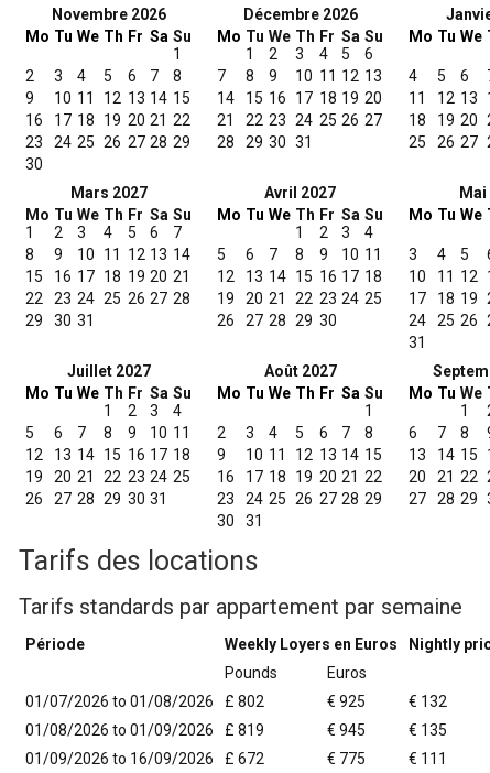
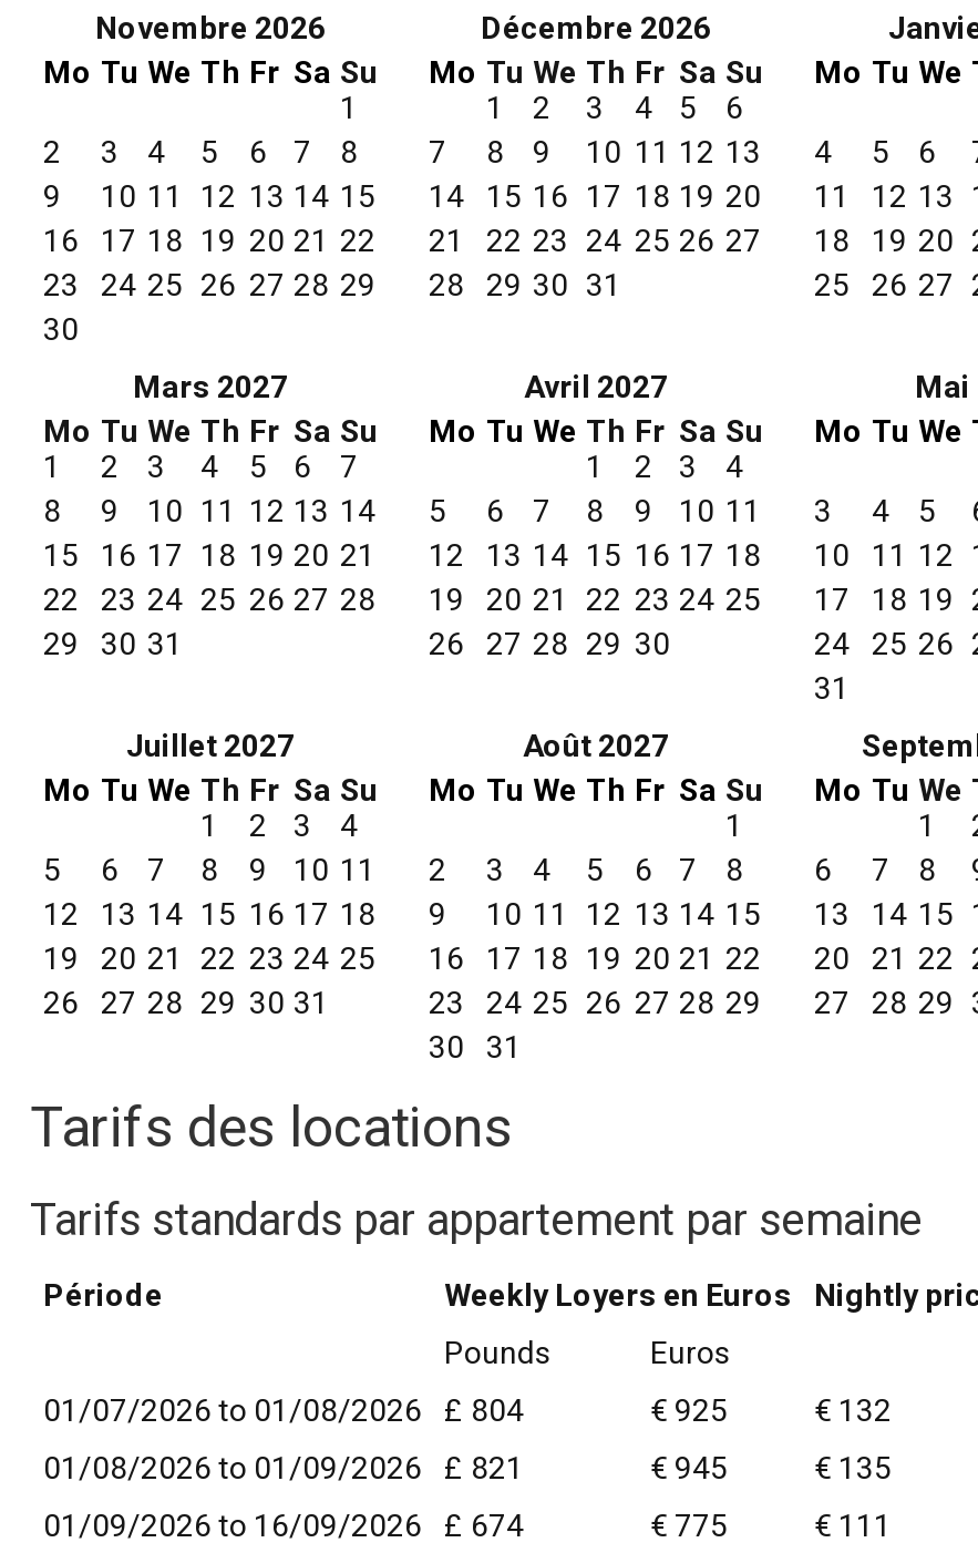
[25,693,264,710] 01/07/2026 to 01/08/2026 £ 802 -> [43,1393,524,1428] 01/07/2026 to 01/08/2026 £ 804
[25,721,264,739] 01/08/2026 to 01/09/2026 £ 819 -> [43,1450,524,1486] 01/08/2026 to 01/09/2026 £ 821
[25,750,264,768] 01/09/2026 to 16/09/2026 £ 672 -> [43,1508,524,1543] 01/09/2026 to 16/09/2026 £ 674

